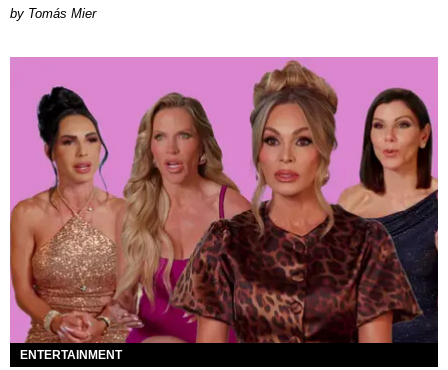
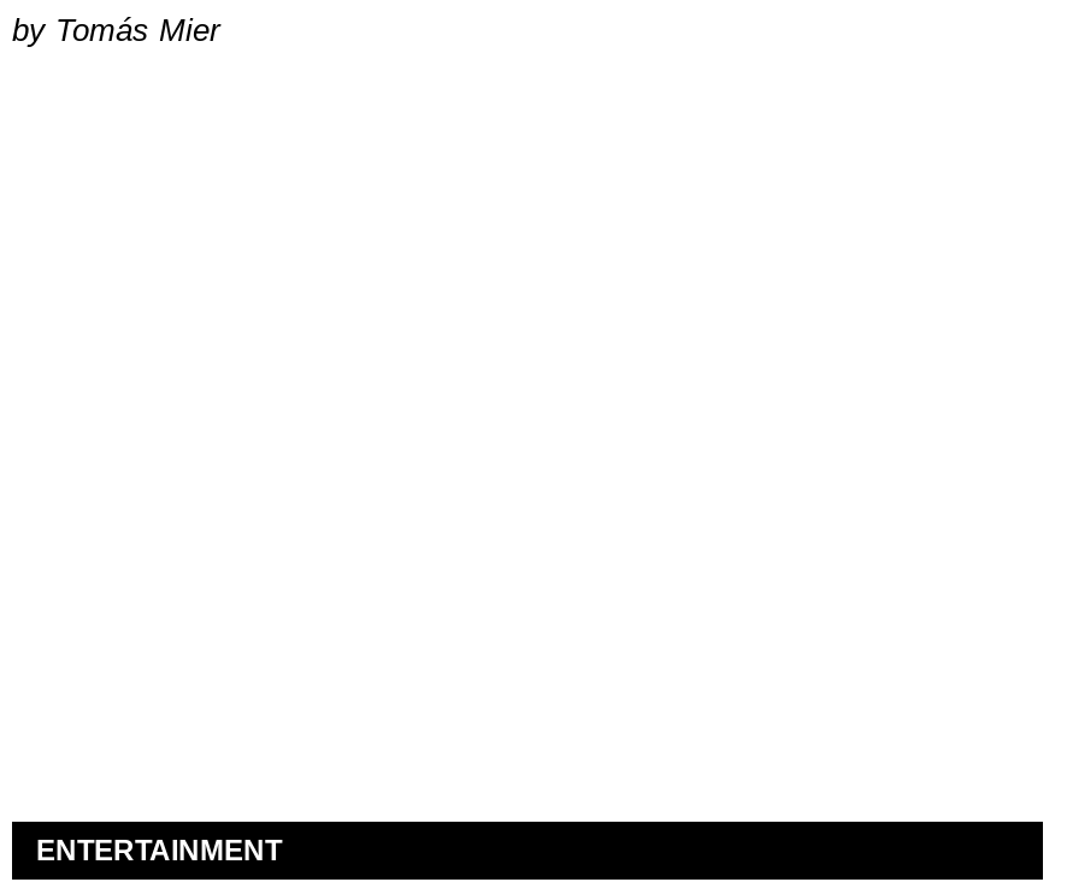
[9,56,439,344] [image] -> none

